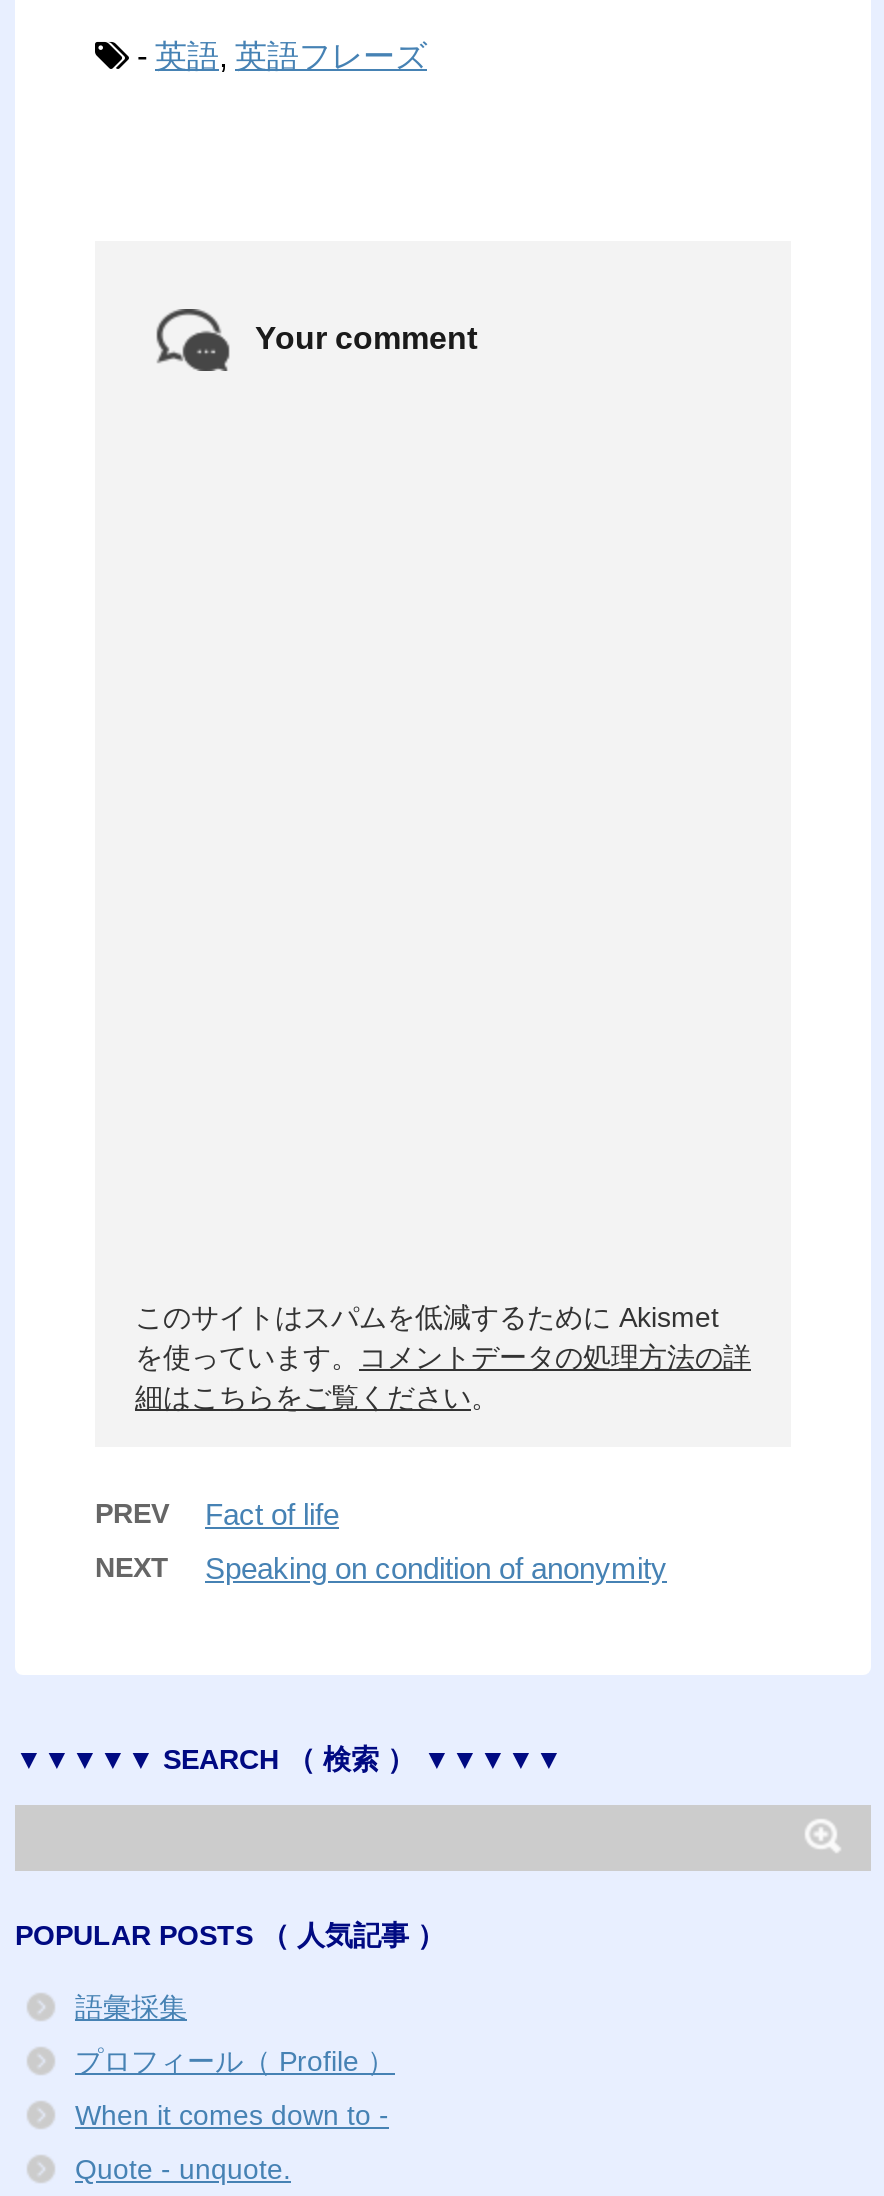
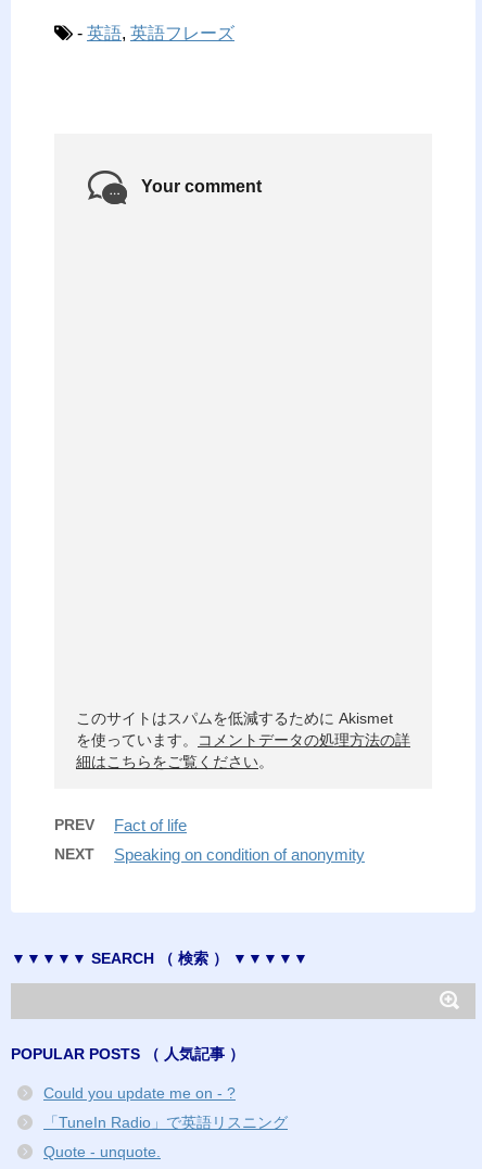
[75,1991,395,2131] 語彙採集 | プロフィール（ Profile ） | When it comes down to - -> [43,1084,288,1131] Could you update me on - ? | 「TuneIn Radio」で英語リスニング

